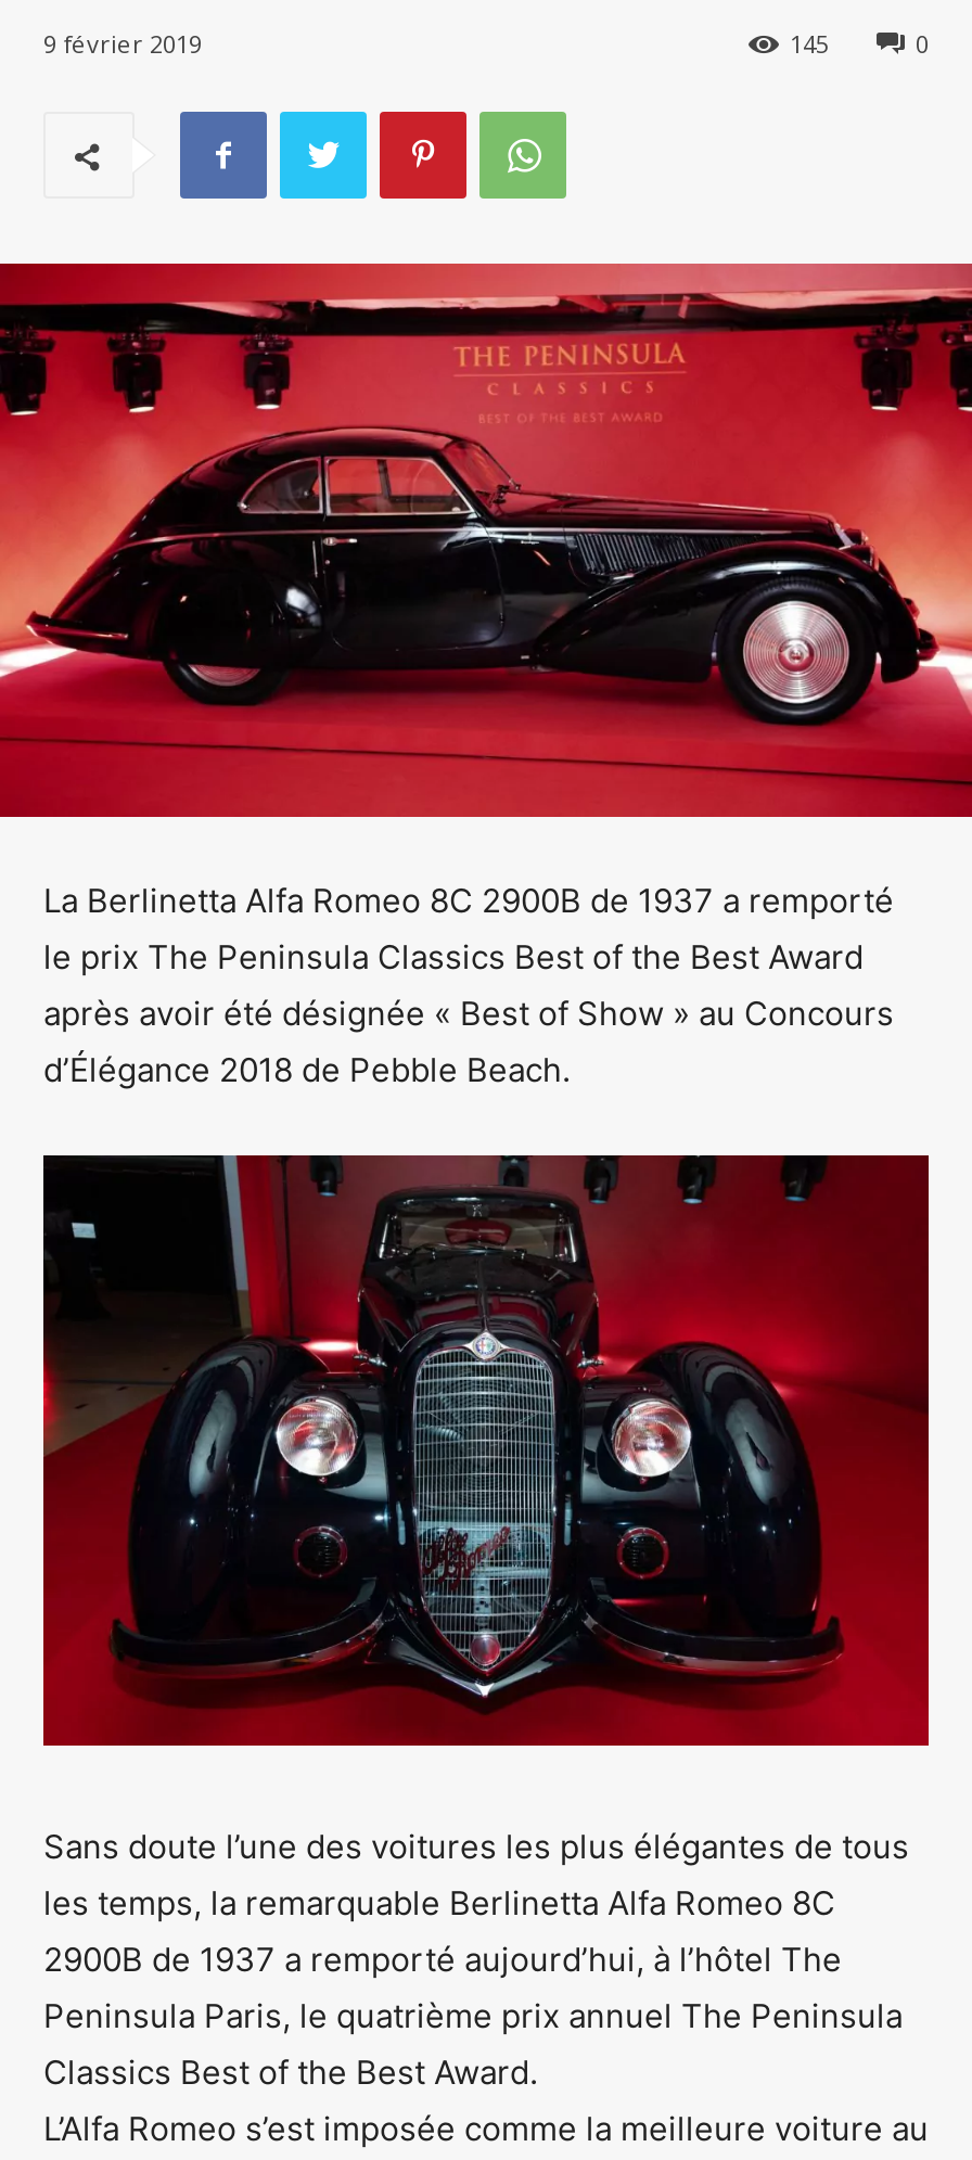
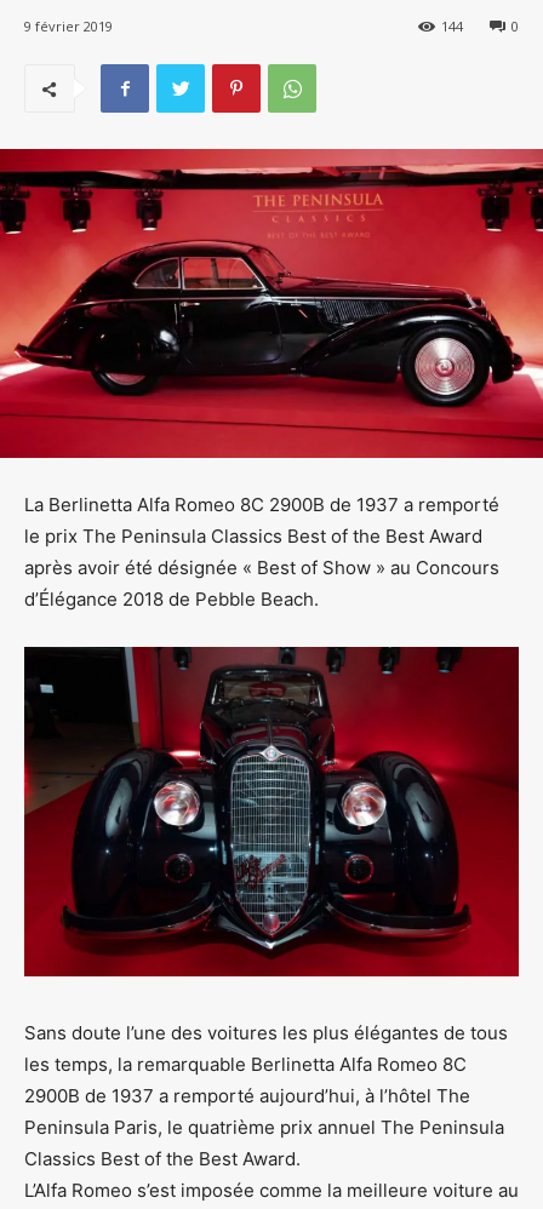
[790,28,829,60] 145 -> [441,17,463,35] 144

